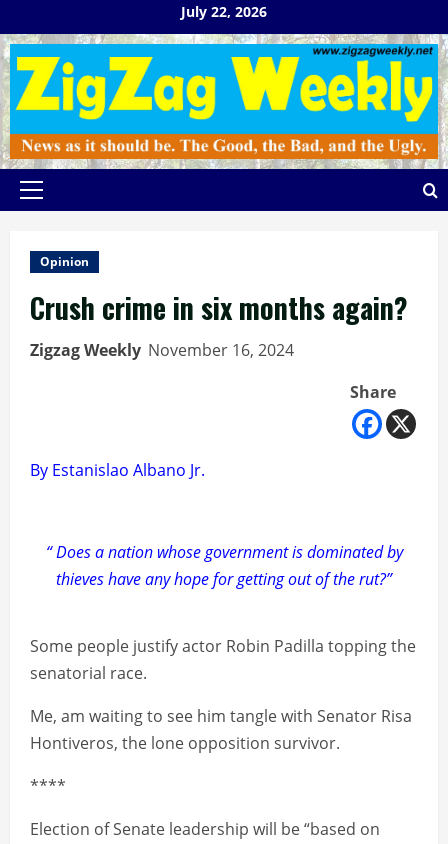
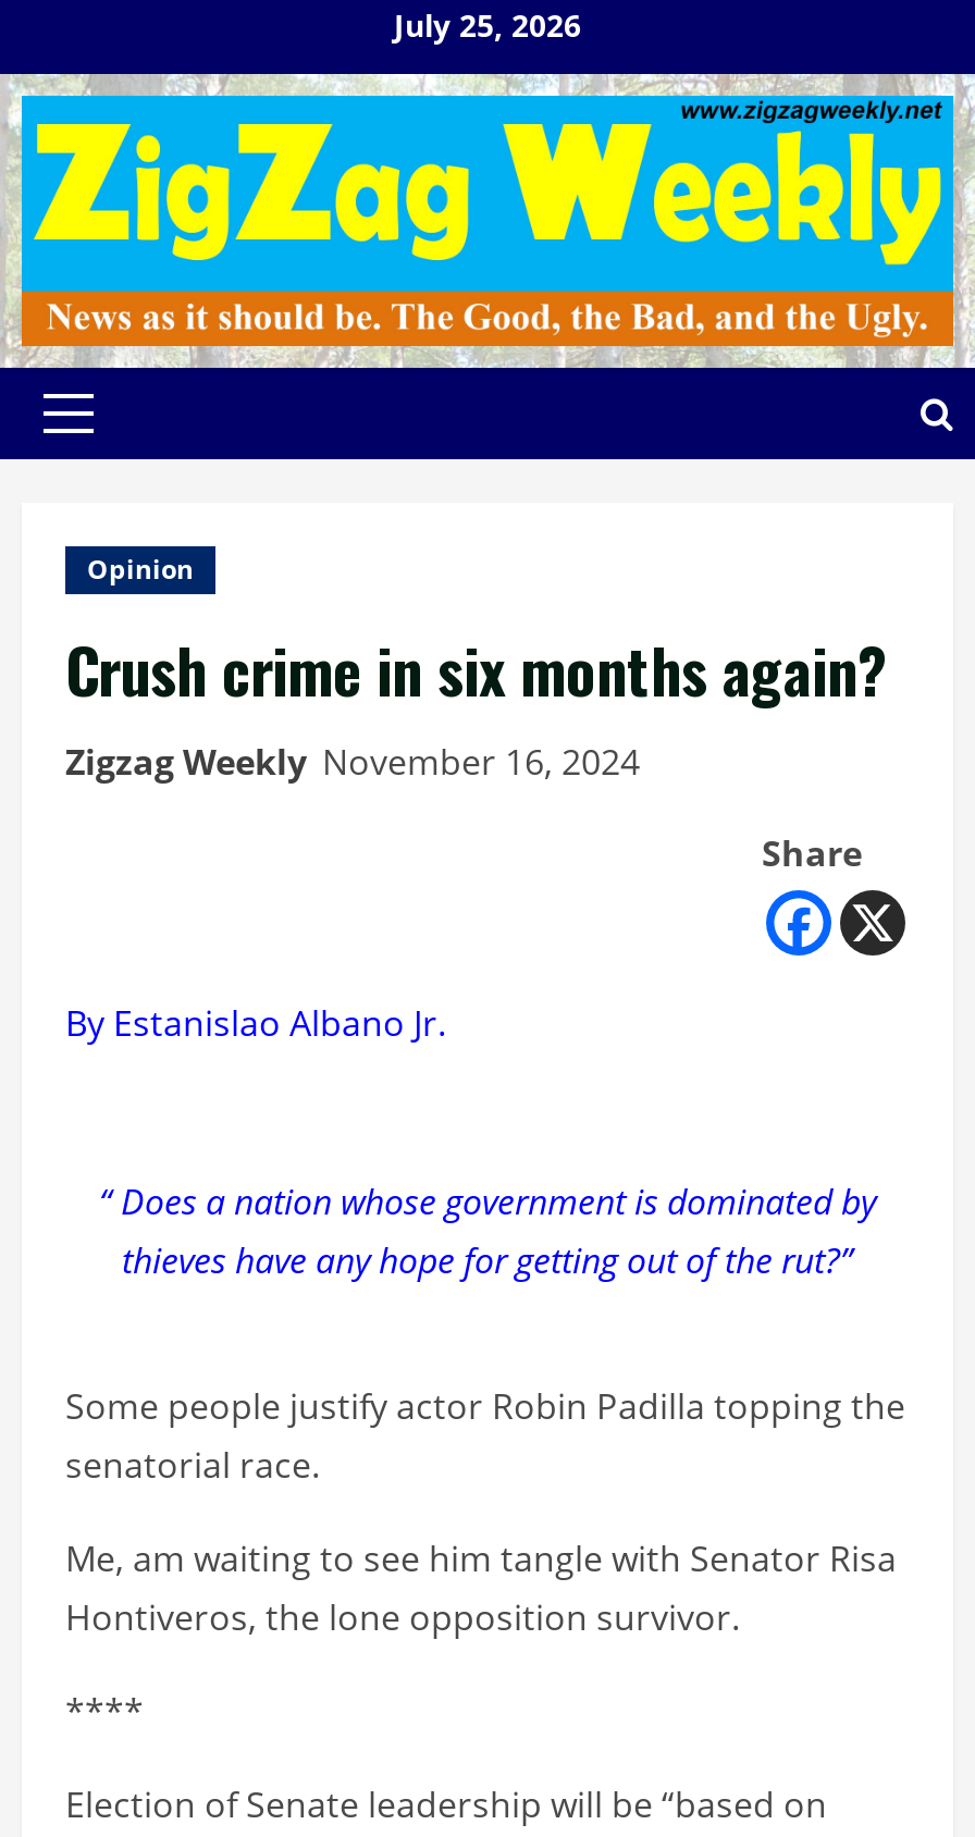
[181,2,267,21] July 22, 2026 -> [394,4,581,45] July 25, 2026

